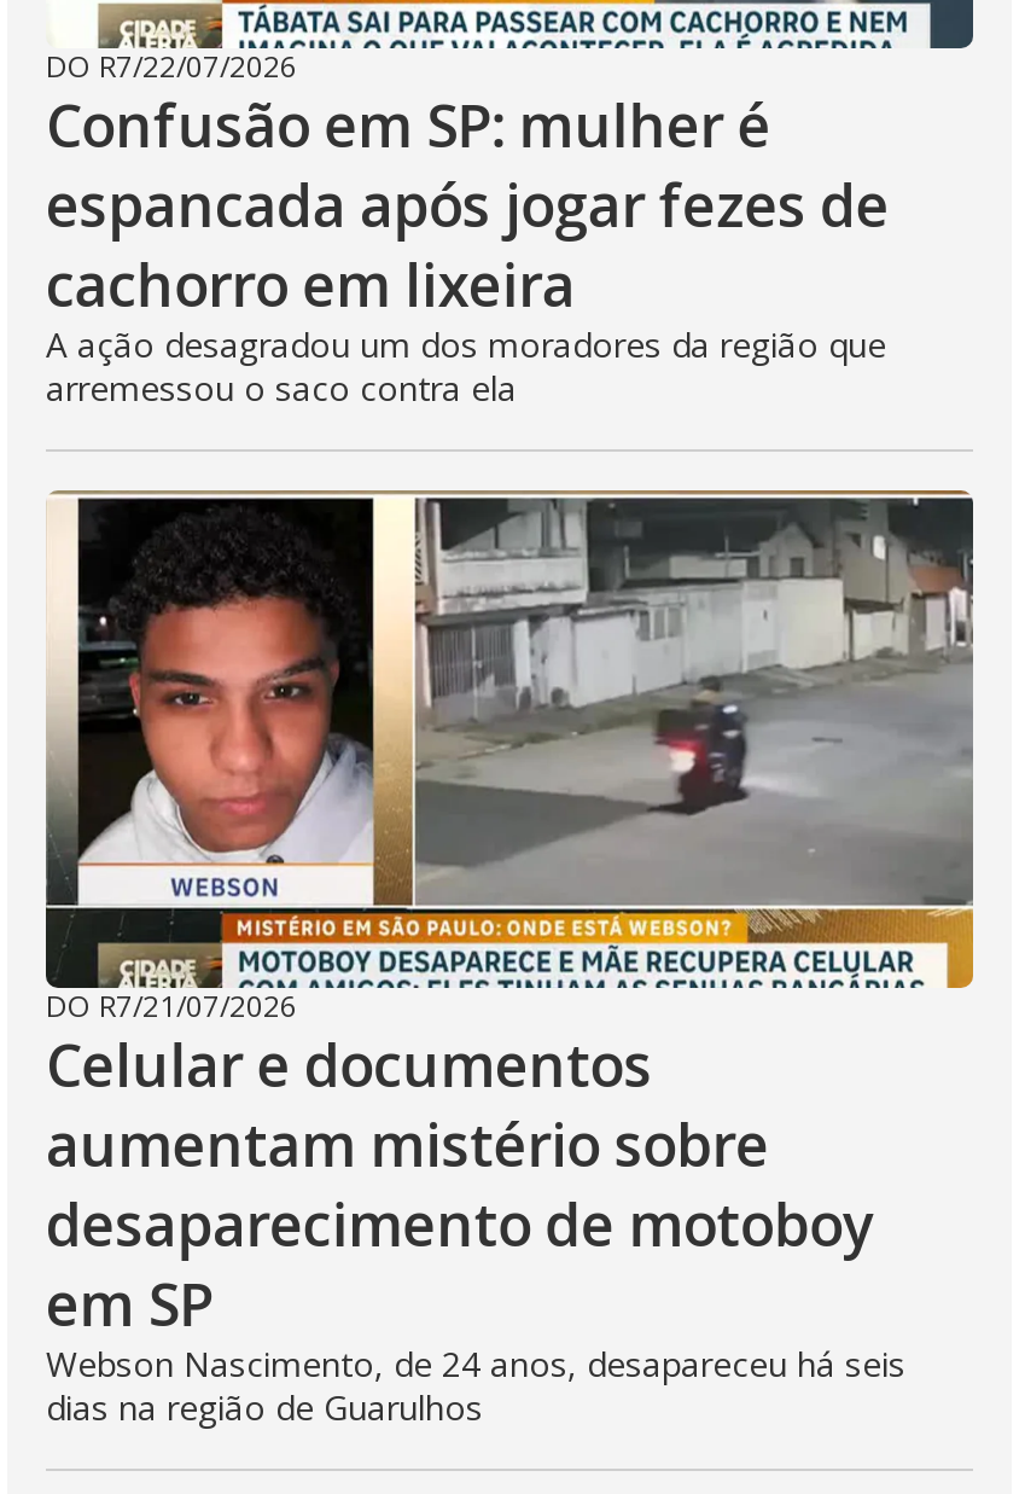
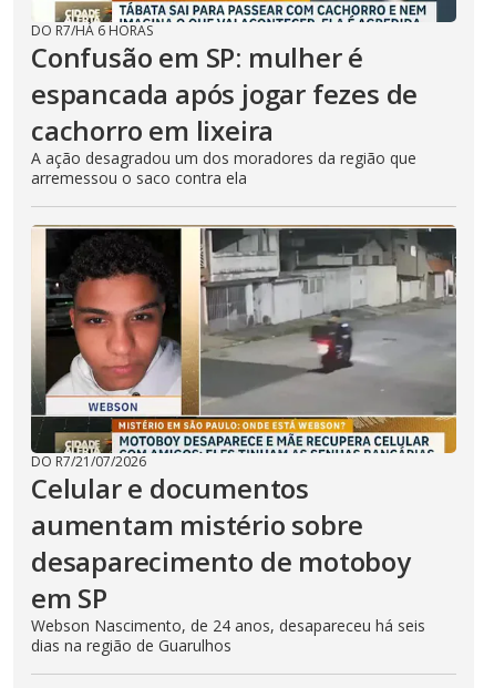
[46,46,297,87] DO R7/22/07/2026 -> [31,21,153,40] DO R7/HÁ 6 HORAS

